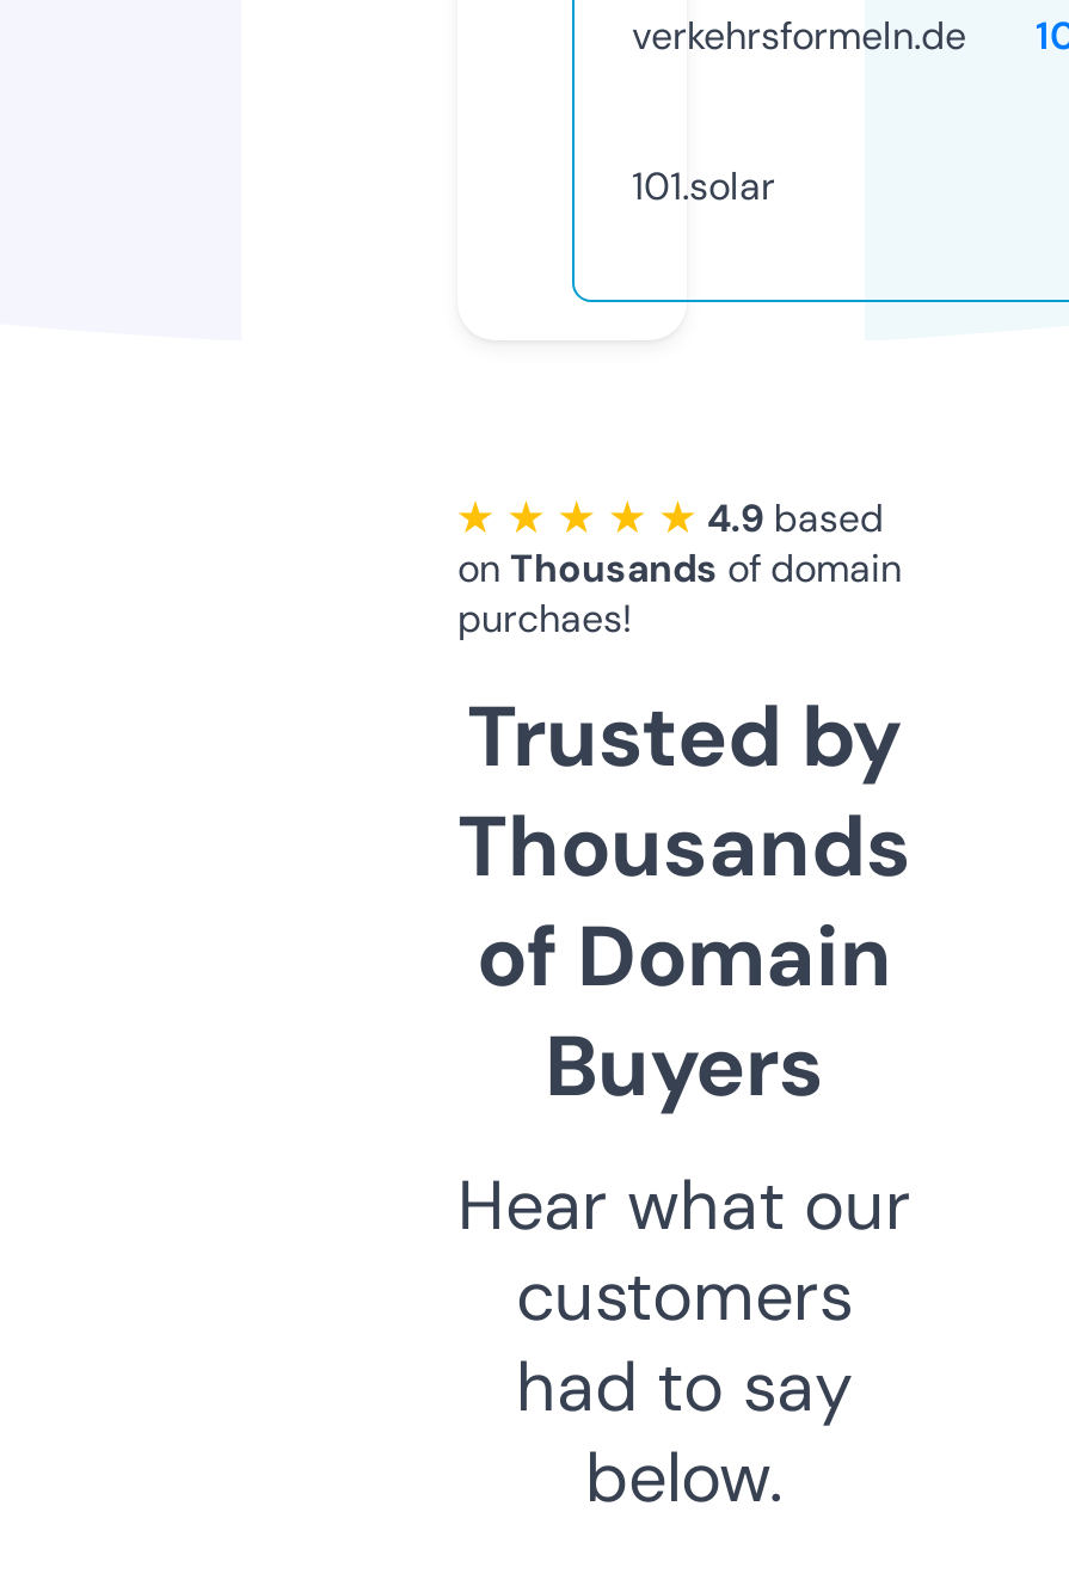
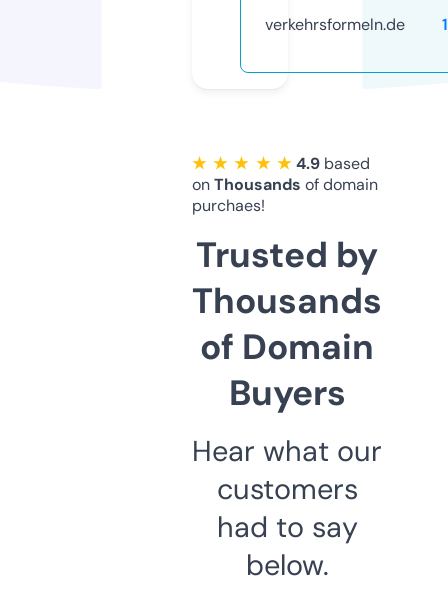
[632,161,775,211] 101.solar -> none

